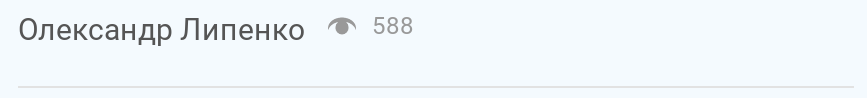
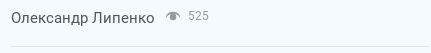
[372,11,414,39] 588 -> [188,9,209,23] 525

